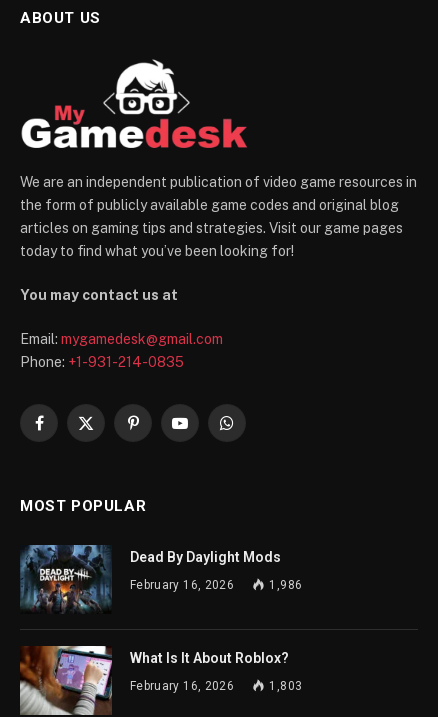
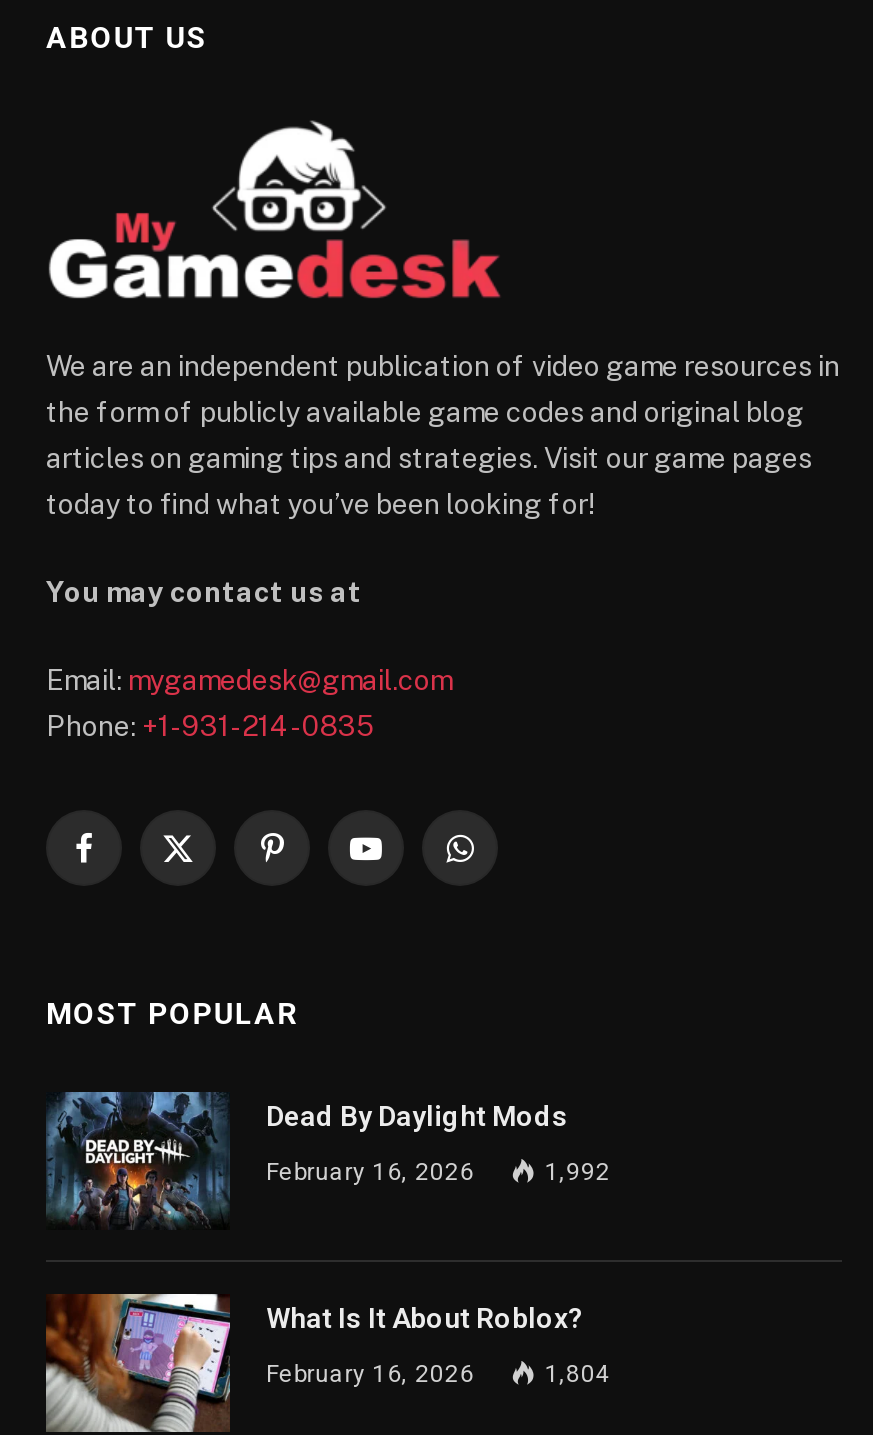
[269,578,302,592] 1,986 -> [545,1157,610,1185] 1,992
[269,679,302,693] 1,803 -> [545,1359,610,1387] 1,804

